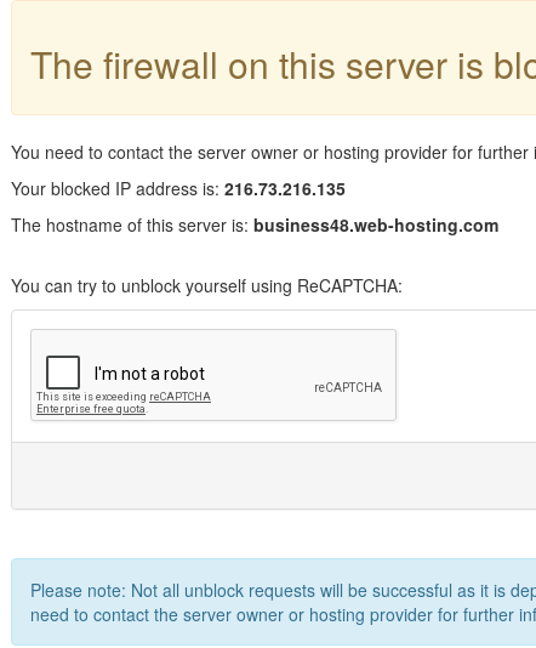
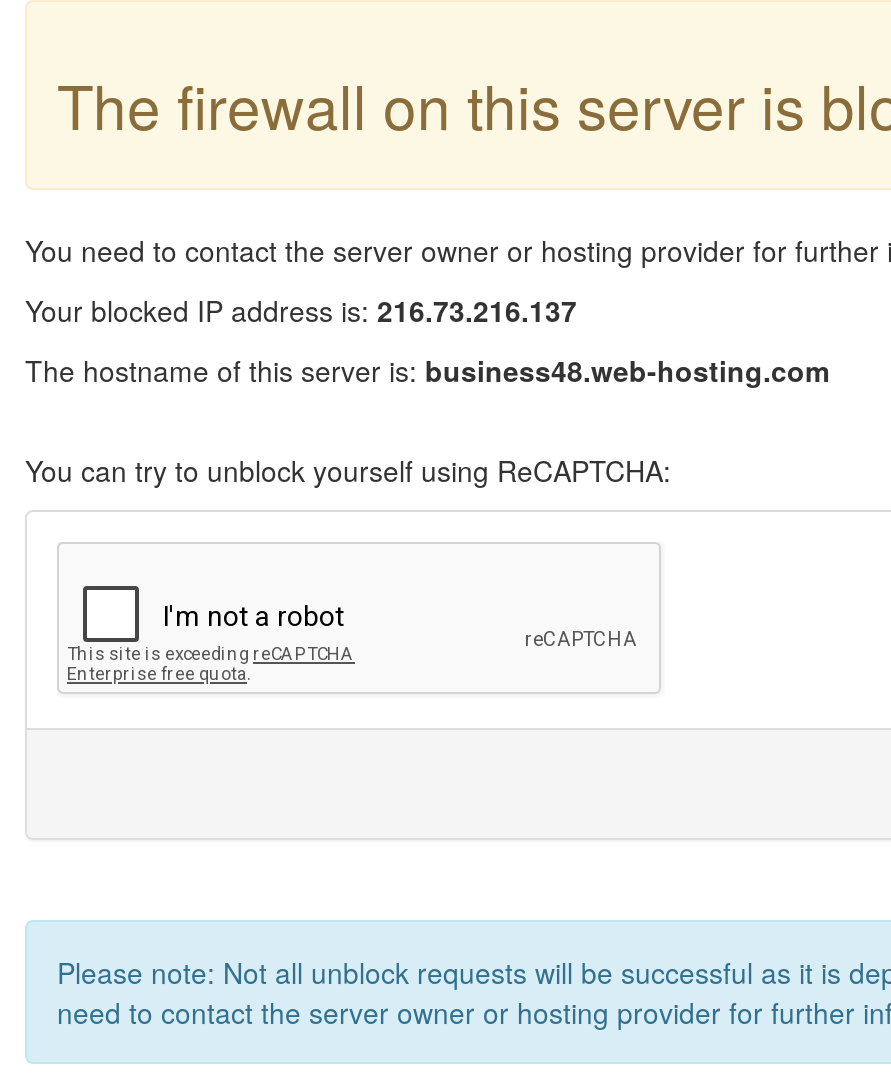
[11,176,346,200] Your blocked IP address is: 216.73.216.135 -> [25,290,577,330] Your blocked IP address is: 216.73.216.137

